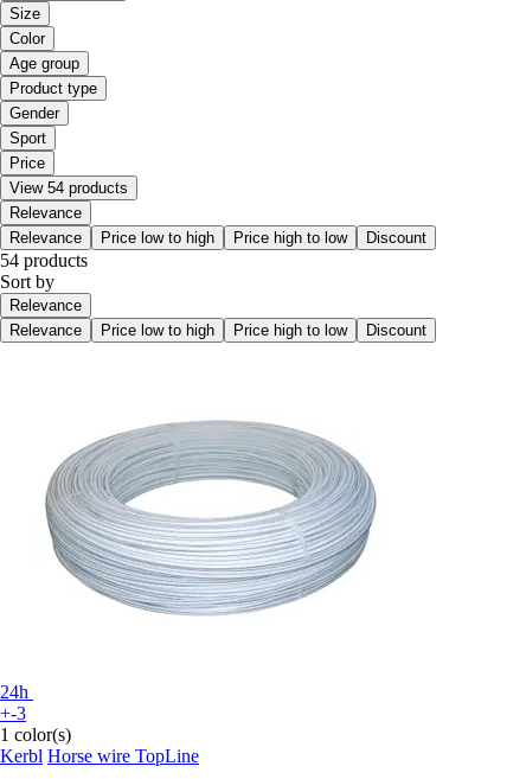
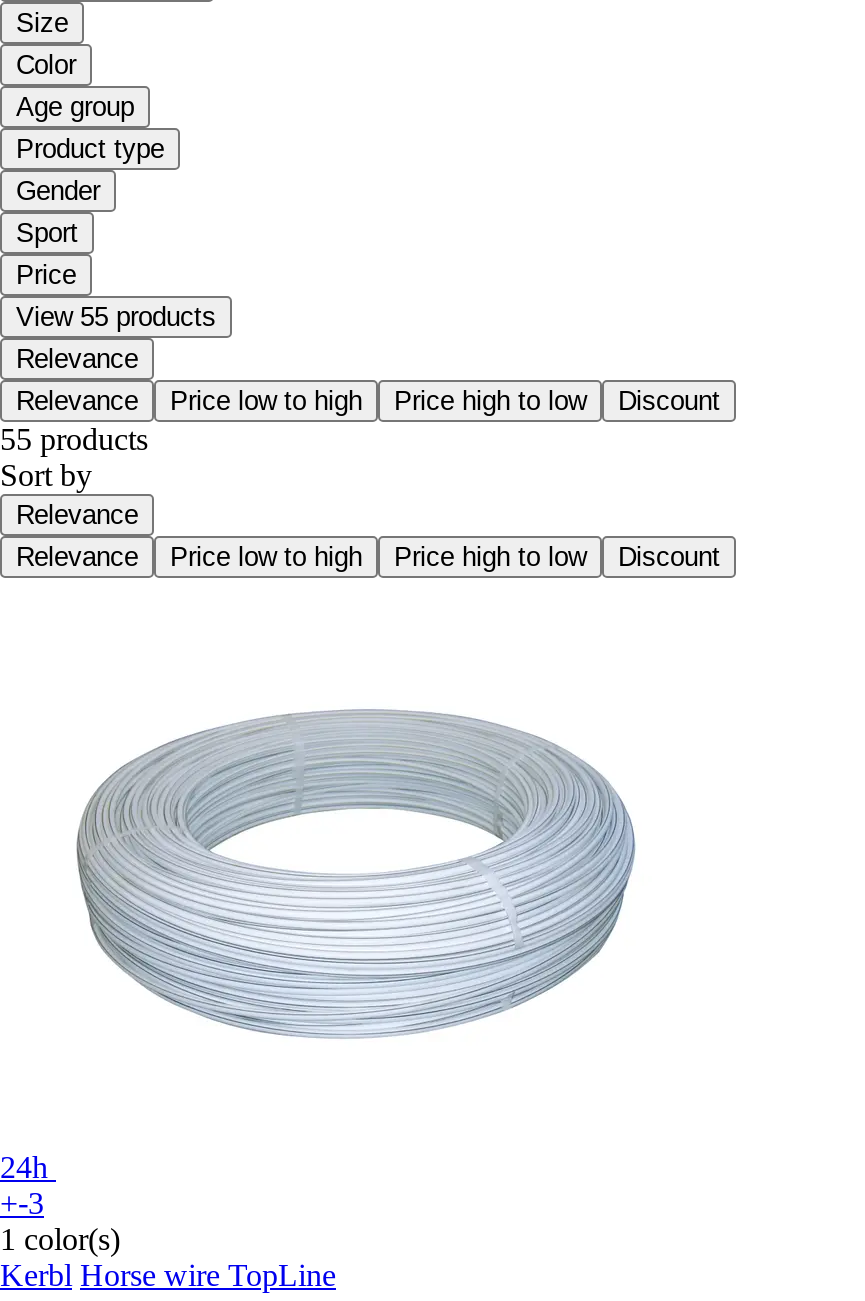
[9,179,128,197] View 54 products -> [16,302,216,332] View 55 products
[0,250,88,270] 54 products -> [0,422,148,456] 55 products

